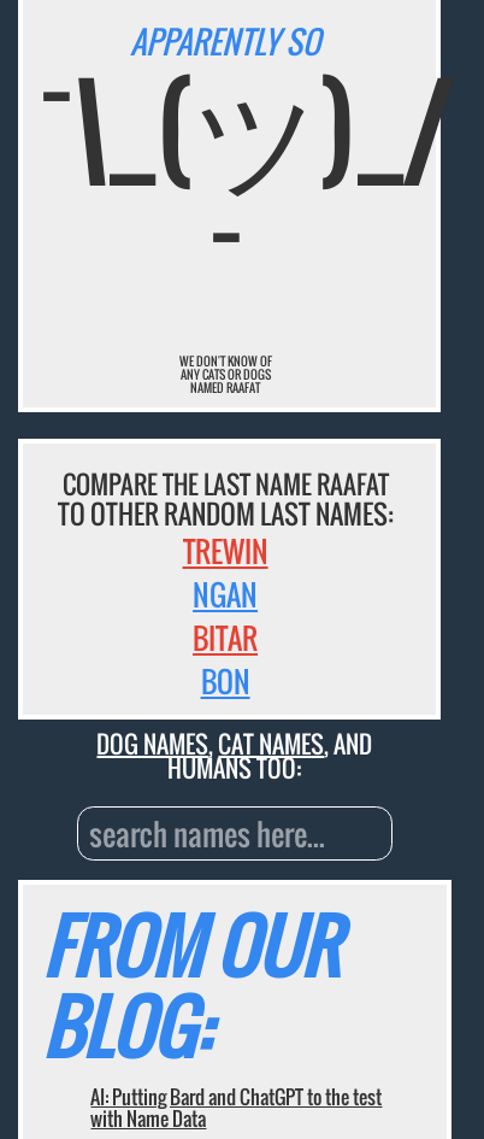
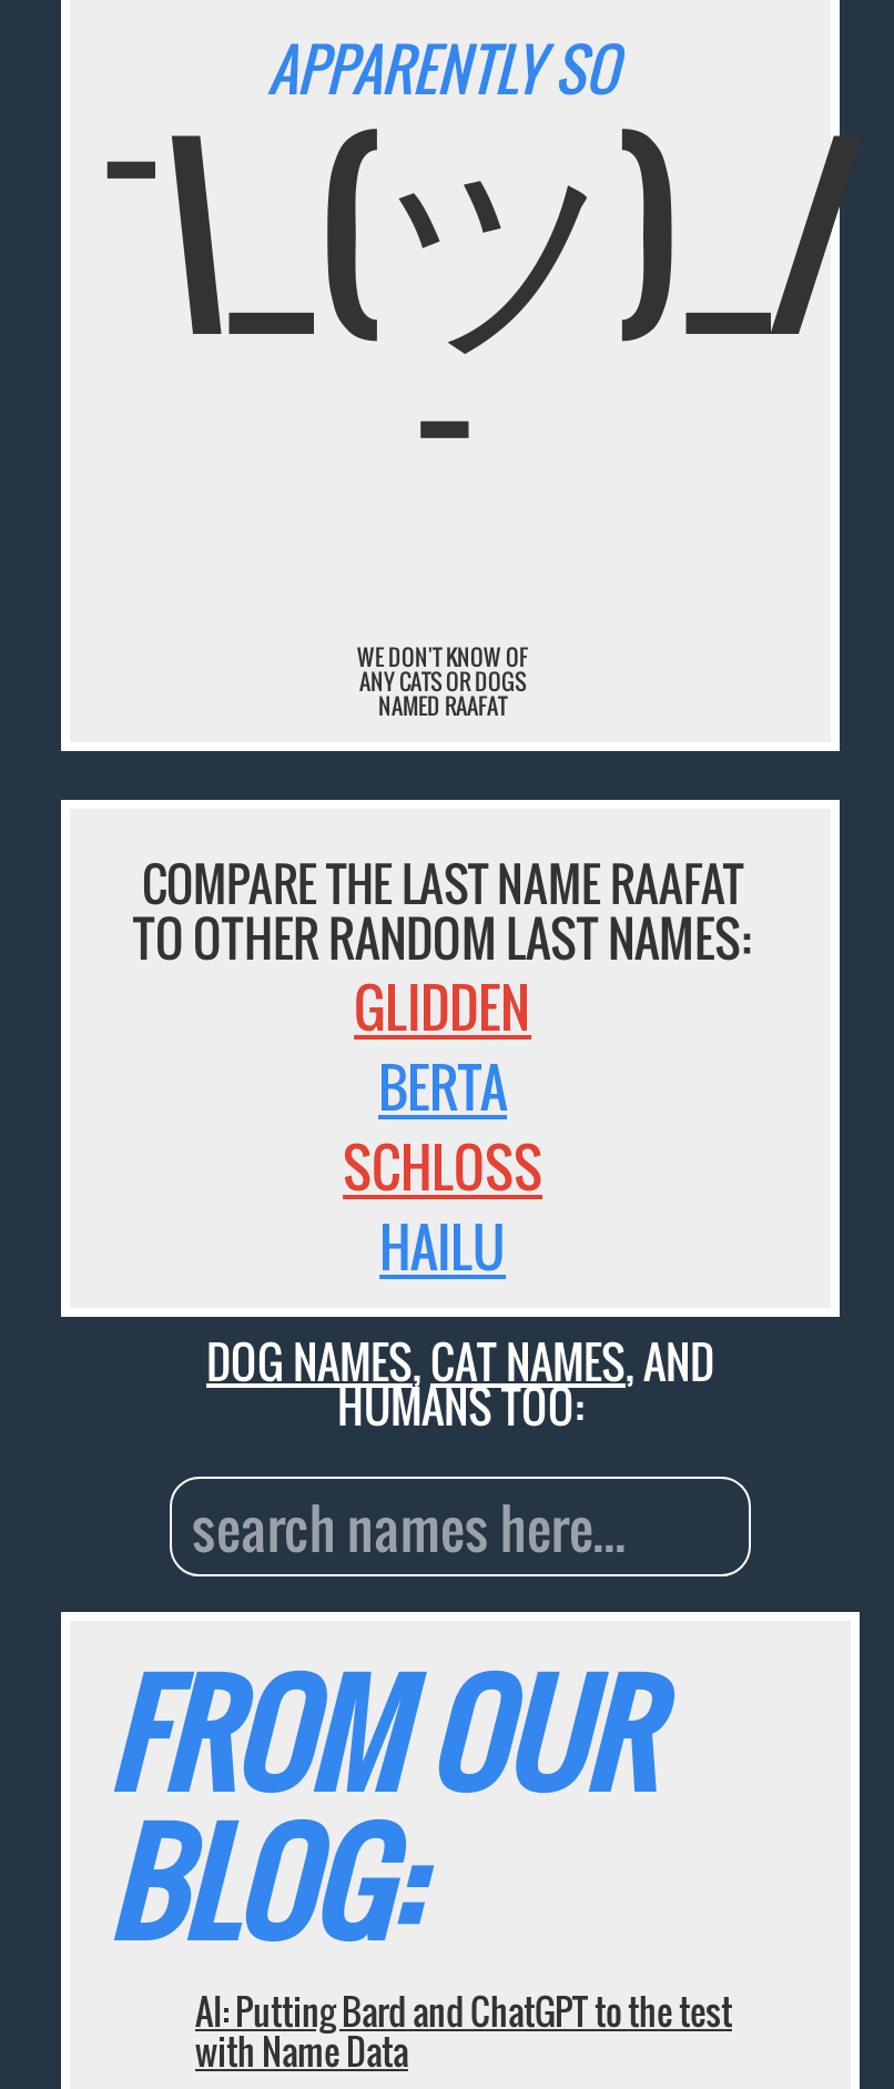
[182,529,268,702] TREWIN | NGAN | BITAR | BON -> [343,966,542,1285] GLIDDEN | BERTA | SCHLOSS | HAILU

